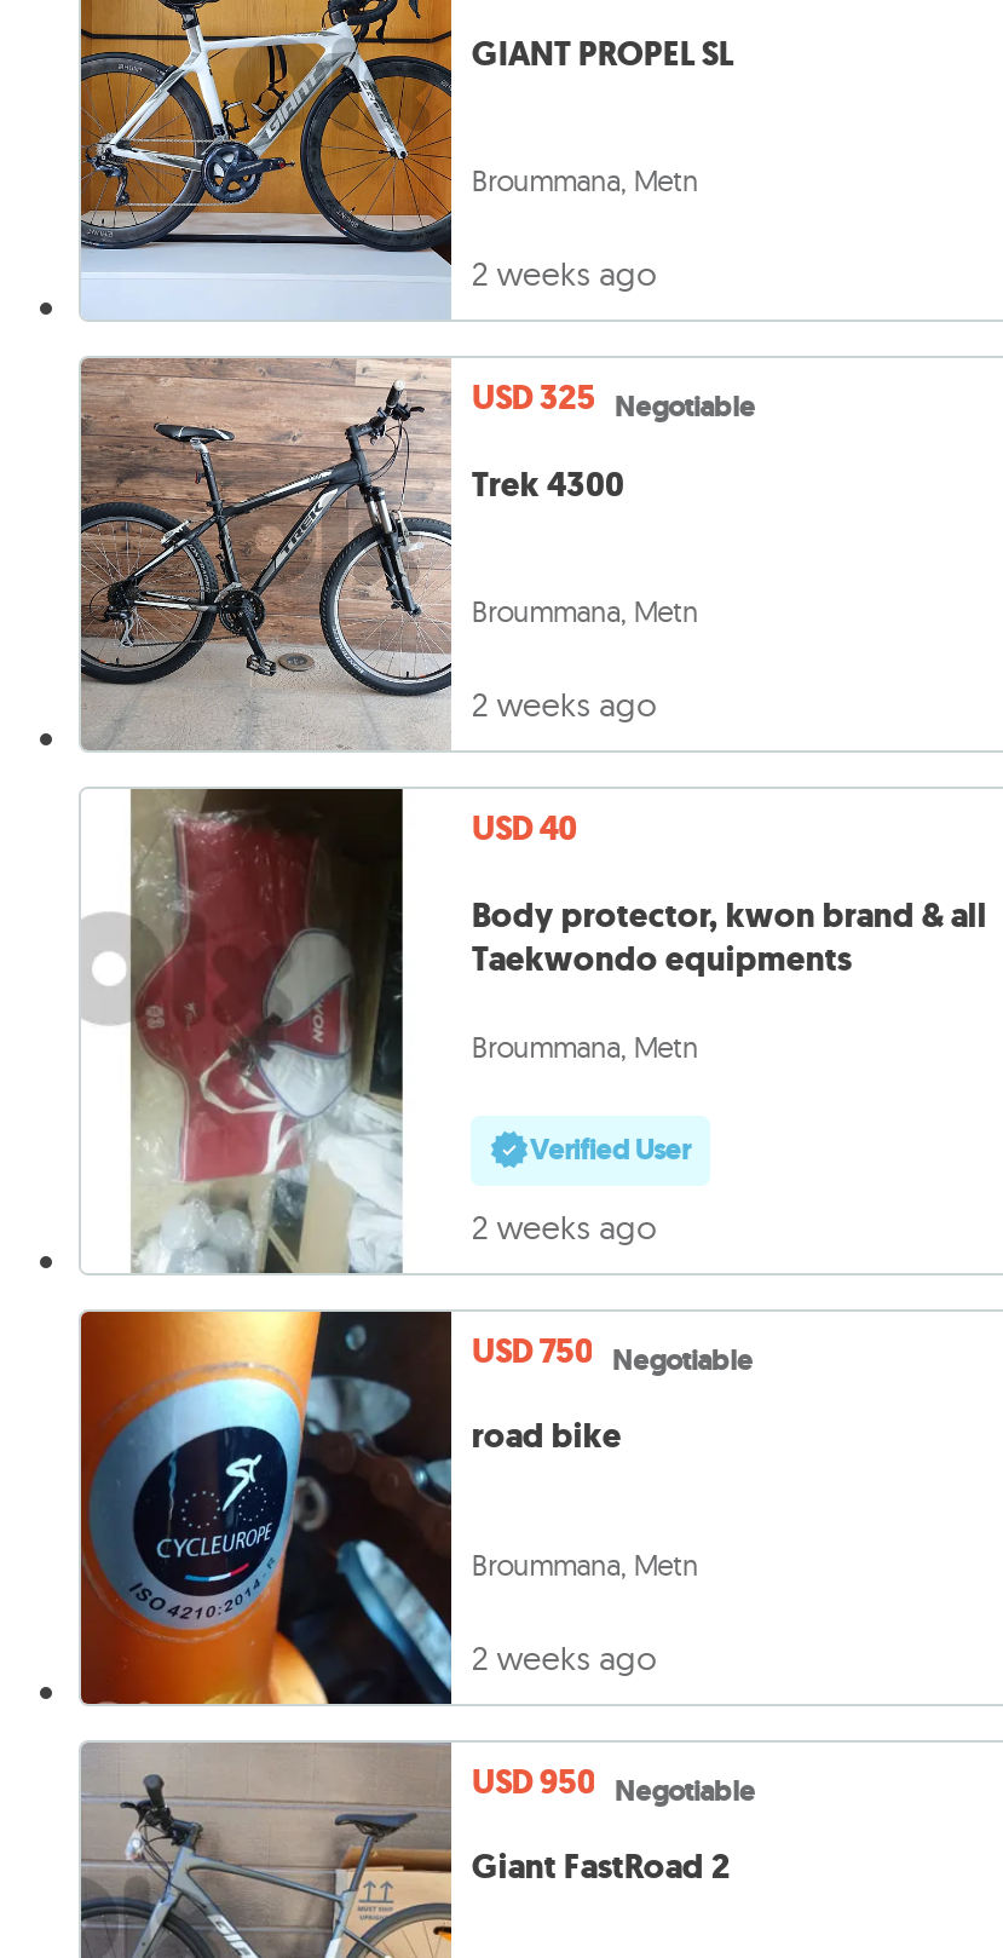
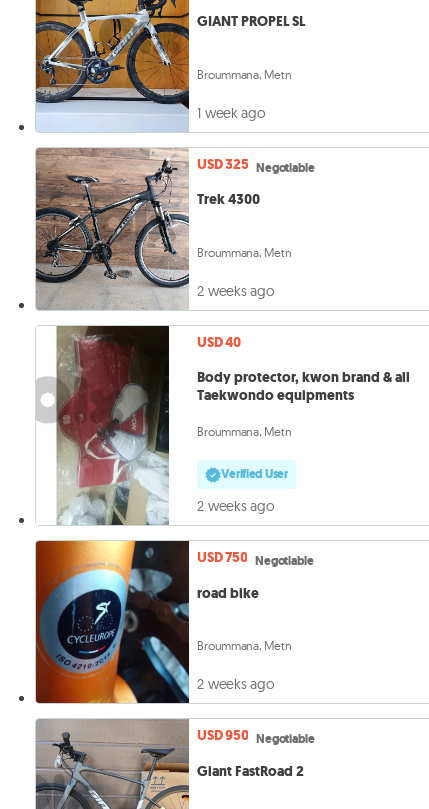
[472,251,658,295] 2 weeks ago -> [197,104,266,122] 1 week ago

